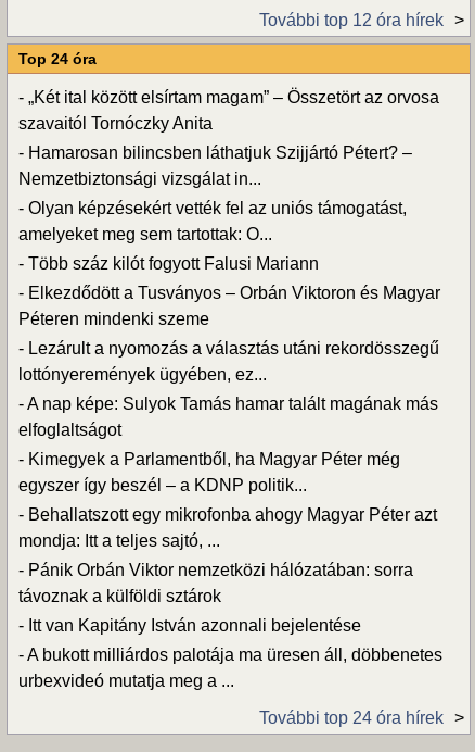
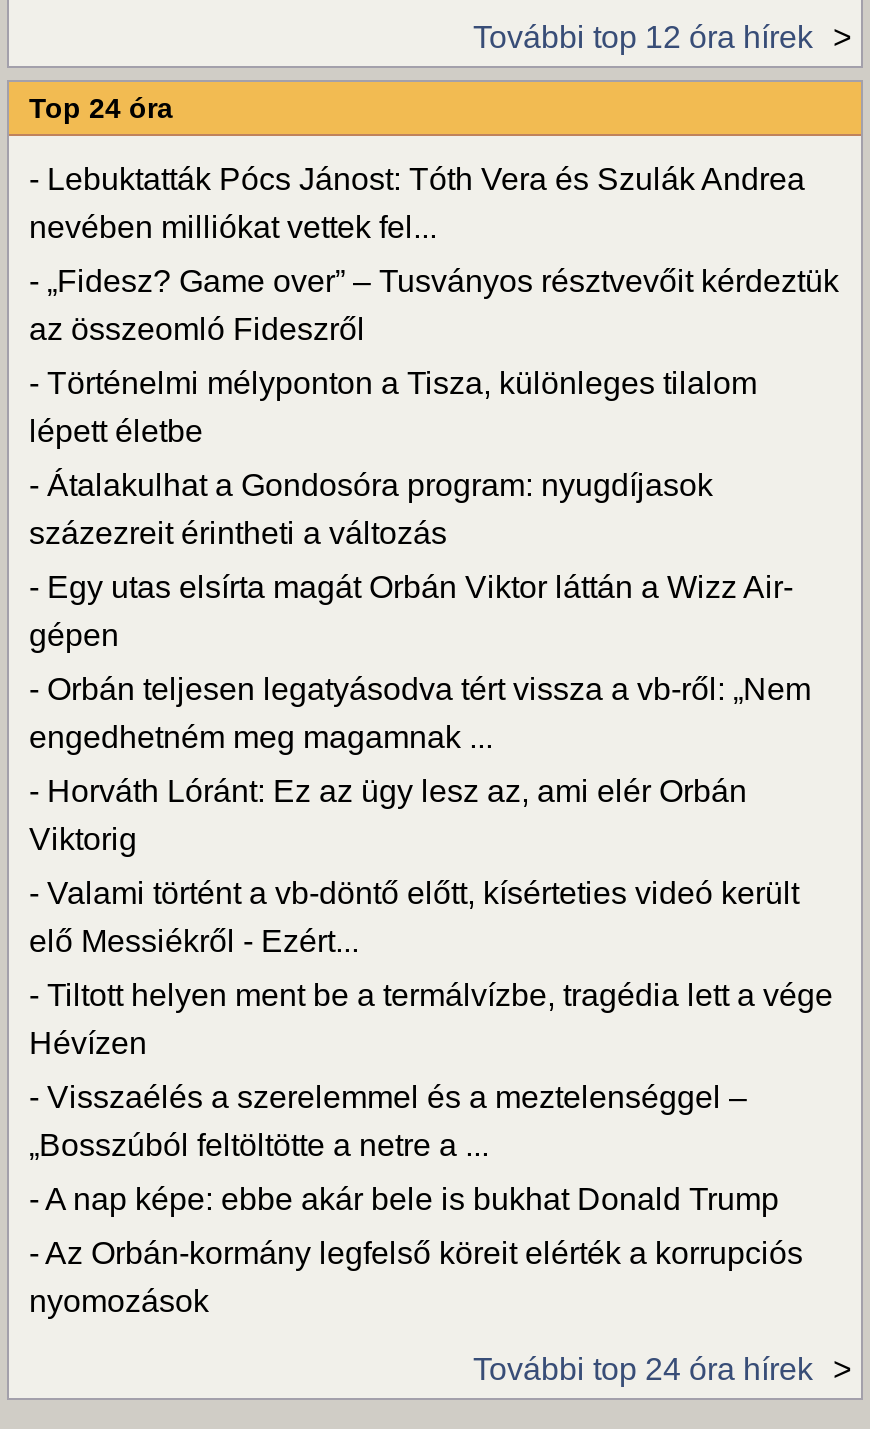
[18,88,439,133] - „Két ital között elsírtam magam” – Összetört az orvosa | szavaitól Tornóczky Anita -> [29,162,805,244] - Lebuktatták Pócs Jánost: Tóth Vera és Szulák Andrea | nevében milliókat vettek fel...
[18,143,412,188] - Hamarosan bilincsben láthatjuk Szijjártó Pétert? – | Nemzetbiztonsági vizsgálat in... -> [29,264,839,346] - „Fidesz? Game over” – Tusványos résztvevőit kérdeztük | az összeomló Fideszről
[18,199,407,243] - Olyan képzésekért vették fel az uniós támogatást, | amelyeket meg sem tartottak: O... -> [29,366,757,448] - Történelmi mélyponton a Tisza, különleges tilalom | lépett életbe
[18,254,319,273] - Több száz kilót fogyott Falusi Mariann -> [29,468,713,550] - Átalakulhat a Gondosóra program: nyugdíjasok | százezreit érintheti a változás
[18,284,440,328] - Elkezdődött a Tusványos – Orbán Viktoron és Magyar | Péteren mindenki szeme -> [29,570,793,652] - Egy utas elsírta magát Orbán Viktor láttán a Wizz Air- | gépen
[18,339,439,384] - Lezárult a nyomozás a választás utáni rekordösszegű | lottónyeremények ügyében, ez... -> [29,672,811,754] - Orbán teljesen legatyásodva tért vissza a vb-ről: „Nem | engedhetném meg magamnak ...
[18,394,438,439] - A nap képe: Sulyok Tamás hamar talált magának más | elfoglaltságot -> [29,774,747,856] - Horváth Lóránt: Ez az ügy lesz az, ami elér Orbán | Viktorig
[18,450,400,494] - Kimegyek a Parlamentből, ha Magyar Péter még | egyszer így beszél – a KDNP politik... -> [29,876,799,958] - Valami történt a vb-döntő előtt, kísérteties videó került | elő Messiékről - Ezért...
[18,505,437,550] - Behallatszott egy mikrofonba ahogy Magyar Péter azt | mondja: Itt a teljes sajtó, ... -> [29,978,833,1060] - Tiltott helyen ment be a termálvízbe, tragédia lett a vége | Hévízen
[18,561,413,605] - Pánik Orbán Viktor nemzetközi hálózatában: sorra | távoznak a külföldi sztárok -> [29,1080,747,1162] - Visszaélés a szerelemmel és a meztelenséggel – | „Bosszúból feltöltötte a netre a ...
[18,616,361,635] - Itt van Kapitány István azonnali bejelentése -> [29,1182,779,1216] - A nap képe: ebbe akár bele is bukhat Donald Trump
[18,646,442,690] - A bukott milliárdos palotája ma üresen áll, döbbenetes | urbexvideó mutatja meg a ... -> [29,1236,803,1318] - Az Orbán-kormány legfelső köreit elérték a korrupciós | nyomozások

